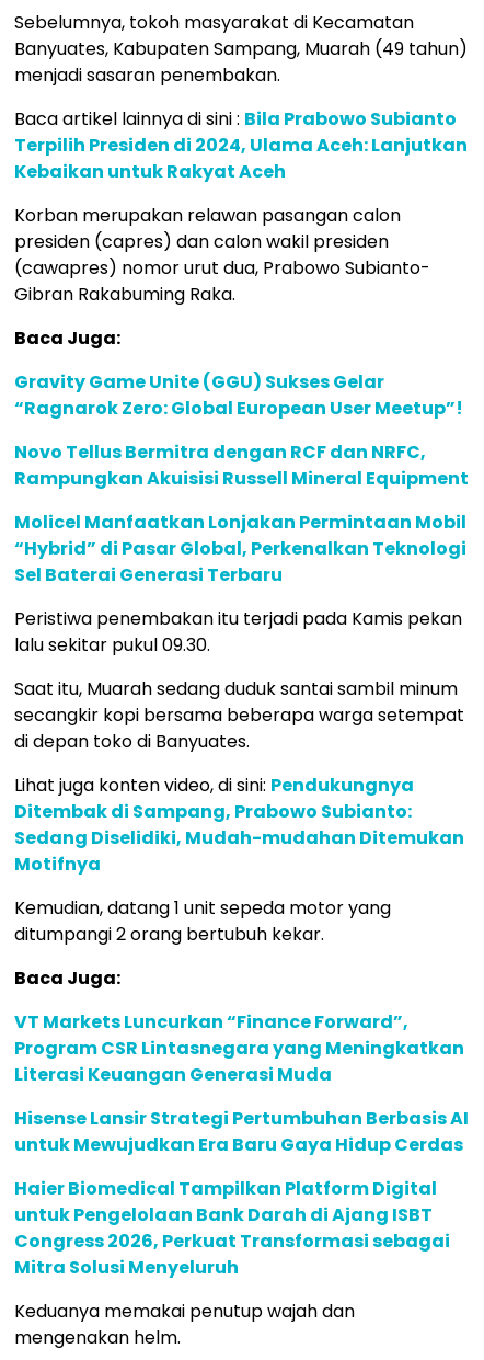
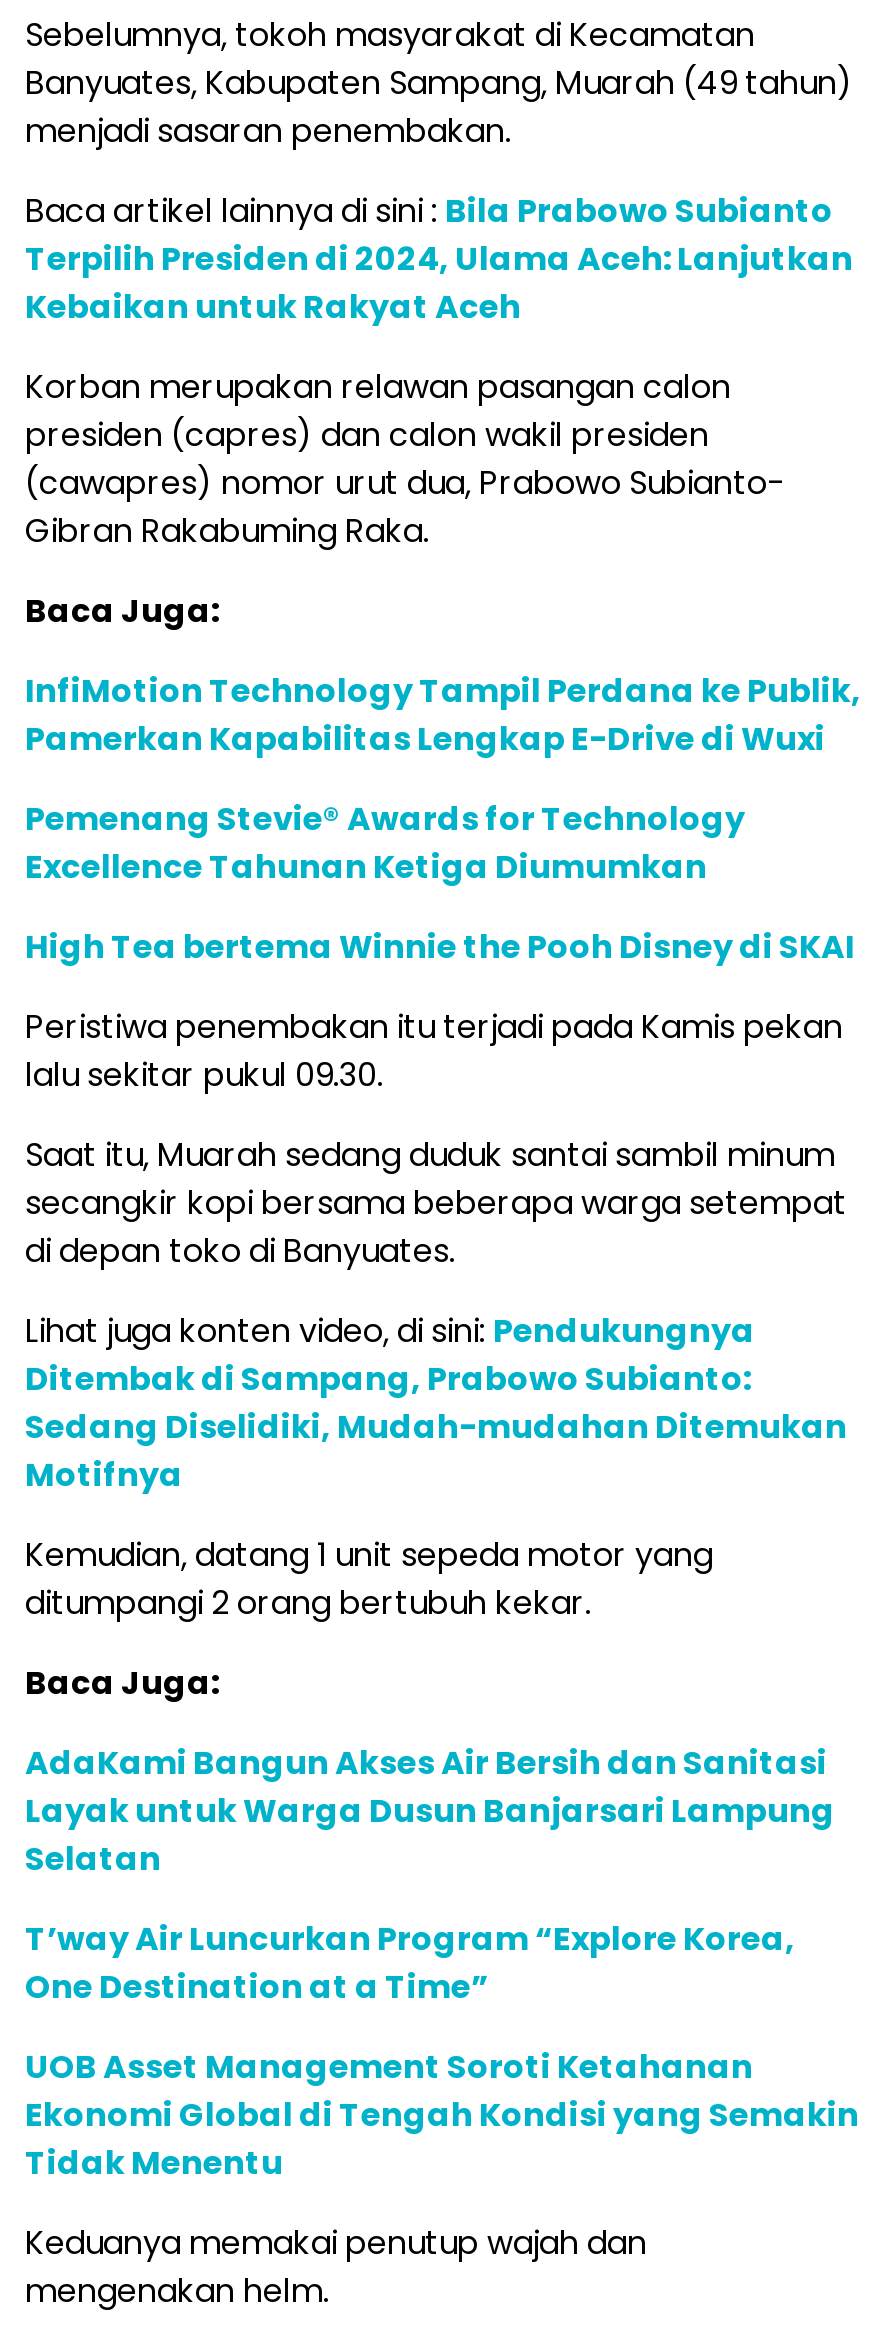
[14,369,463,421] Gravity Game Unite (GGU) Sukses Gelar | “Ragnarok Zero: Global European User Meetup”! -> [25,667,861,761] InfiMotion Technology Tampil Perdana ke Publik, | Pamerkan Kapabilitas Lengkap E-Drive di Wuxi
[14,439,469,491] Novo Tellus Bermitra dengan RCF dan NRFC, | Rampungkan Akuisisi Russell Mineral Equipment -> [25,795,745,889] Pemenang Stevie® Awards for Technology | Excellence Tahunan Ketiga Diumumkan
[14,510,466,587] Molicel Manfaatkan Lonjakan Permintaan Mobil | “Hybrid” di Pasar Global, Perkenalkan Teknologi | Sel Baterai Generasi Terbaru -> [25,923,855,969] High Tea bertema Winnie the Pooh Disney di SKAI
[14,1009,464,1087] VT Markets Luncurkan “Finance Forward”, | Program CSR Lintasnegara yang Meningkatkan | Literasi Keuangan Generasi Muda -> [25,1739,835,1881] AdaKami Bangun Akses Air Bersih dan Sanitasi | Layak untuk Warga Dusun Banjarsari Lampung | Selatan
[14,1106,469,1157] Hisense Lansir Strategi Pertumbuhan Berbasis AI | untuk Mewujudkan Era Baru Gaya Hidup Cerdas -> [25,1915,795,2009] T’way Air Luncurkan Program “Explore Korea, | One Destination at a Time”
[14,1176,450,1280] Haier Biomedical Tampilkan Platform Digital | untuk Pengelolaan Bank Darah di Ajang ISBT | Congress 2026, Perkuat Transformasi sebagai | Mitra Solusi Menyeluruh -> [25,2043,859,2185] UOB Asset Management Soroti Ketahanan | Ekonomi Global di Tengah Kondisi yang Semakin | Tidak Menentu

